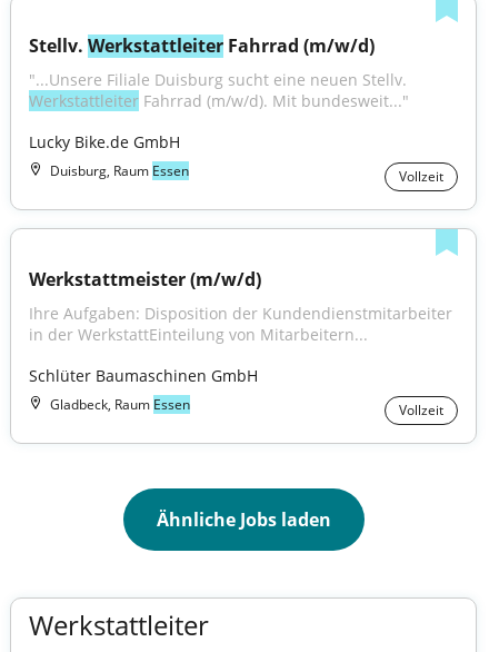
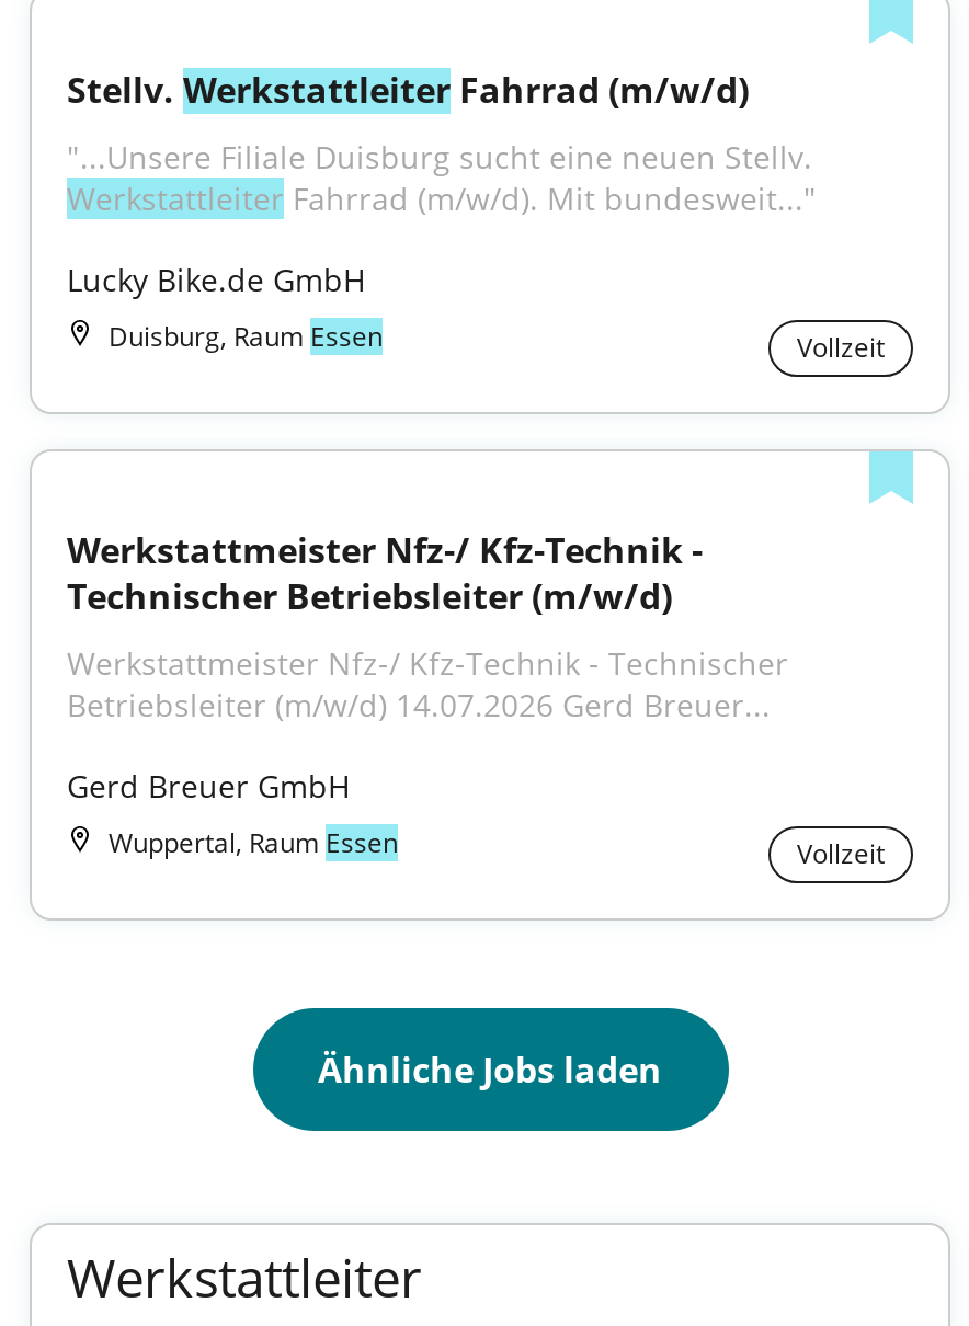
[29,267,261,292] Werkstattmeister (m/w/d) -> [67,526,703,620] Werkstattmeister Nfz-/ Kfz-Technik - | Technischer Betriebsleiter (m/w/d)
[29,303,452,345] Ihre Aufgaben: Disposition der Kundendienstmitarbeiter | in der WerkstattEinteilung von Mitarbeitern... -> [67,642,788,725] Werkstattmeister Nfz-/ Kfz-Technik - Technischer | Betriebsleiter (m/w/d) 14.07.2026 Gerd Breuer...
[29,365,258,414] Schlüter Baumaschinen GmbH | Gladbeck, Raum Essen -> [67,765,398,861] Gerd Breuer GmbH | Wuppertal, Raum Essen

